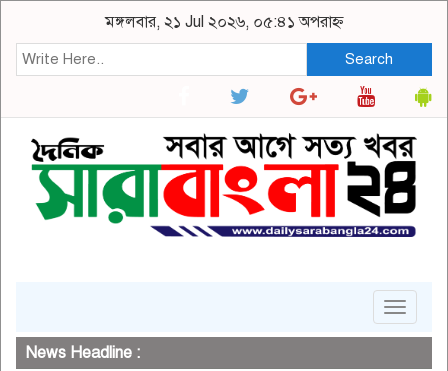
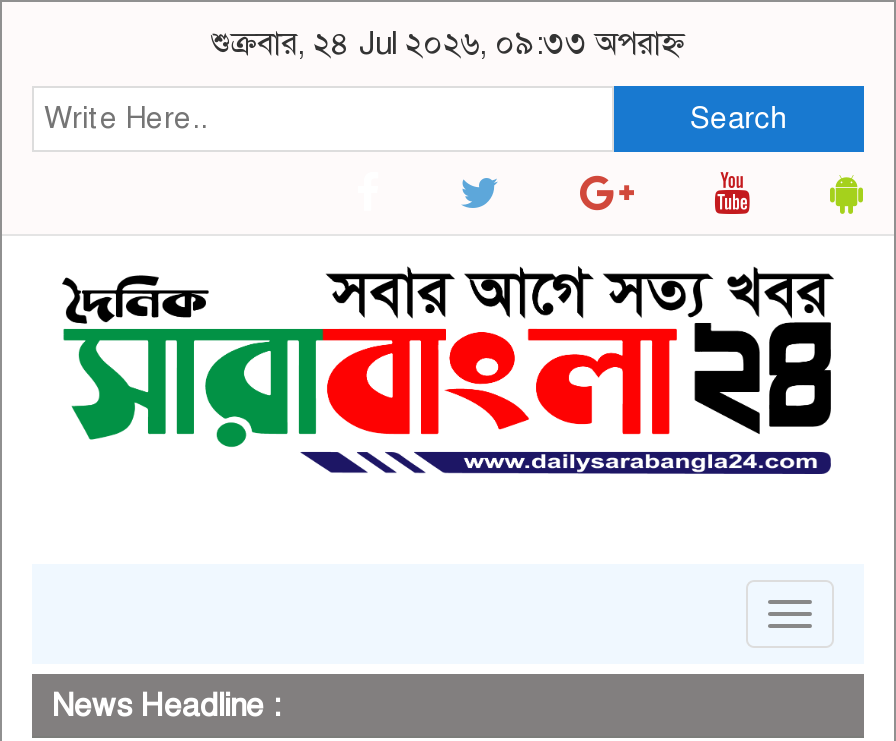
[104,12,343,32] মঙ্গলবার, ২১ Jul ২০২৬, ০৫:৪১ অপরাহ্ন -> [211,24,685,64] শুক্রবার, ২৪ Jul ২০২৬, ০৯:৩৩ অপরাহ্ন

